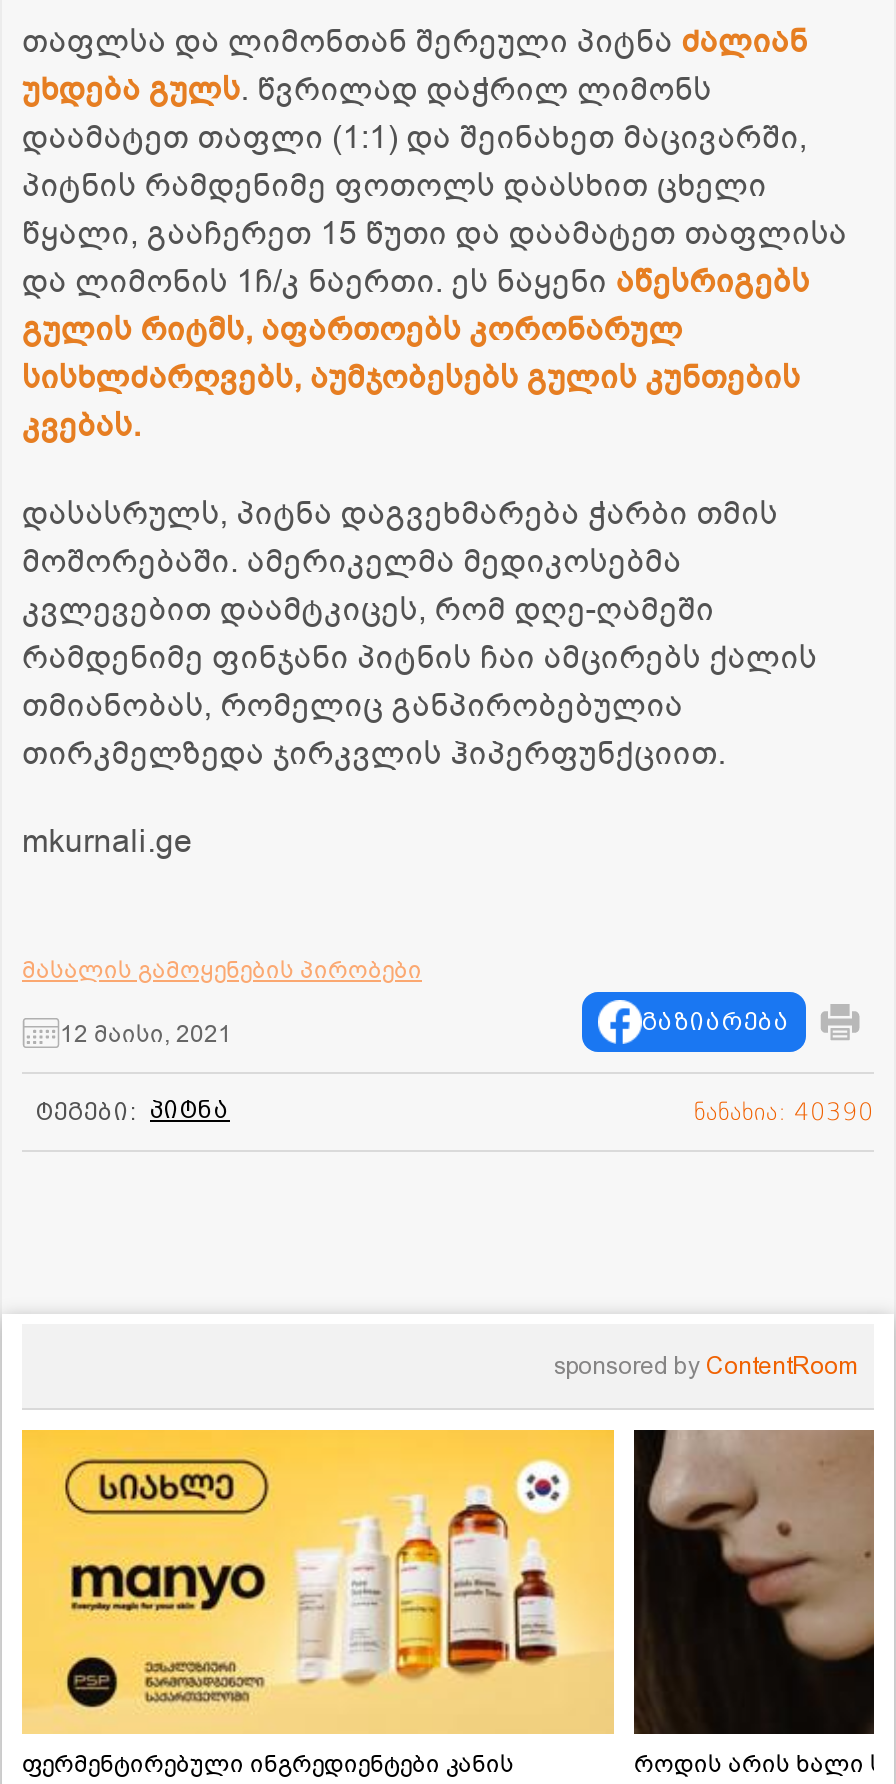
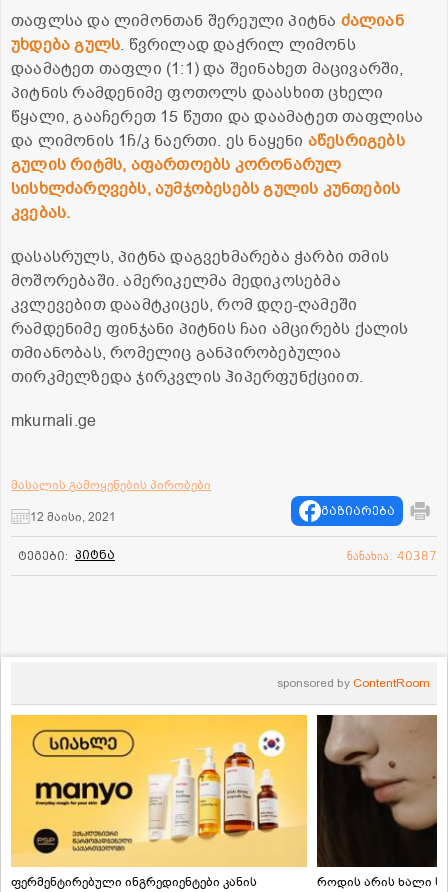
[694,1098,874,1126] ნანახია: 40390 -> [347,549,437,563] ნანახია: 40387

